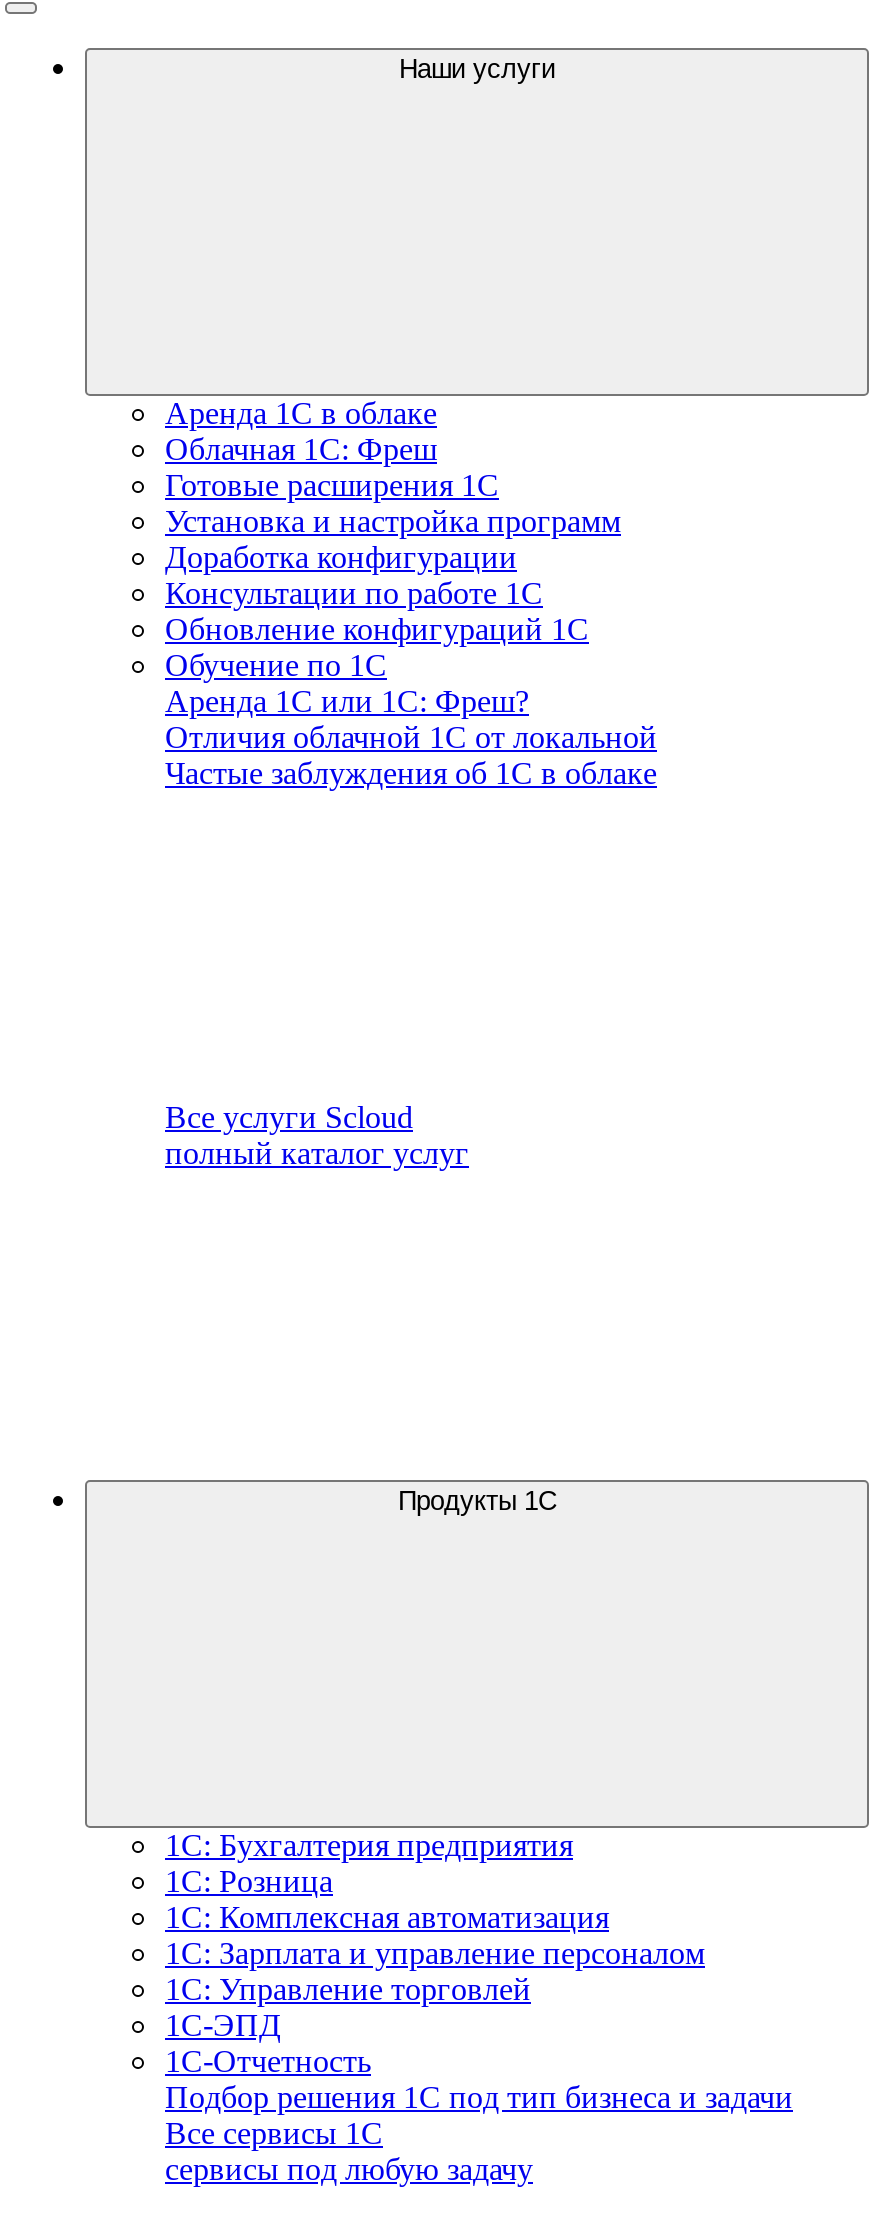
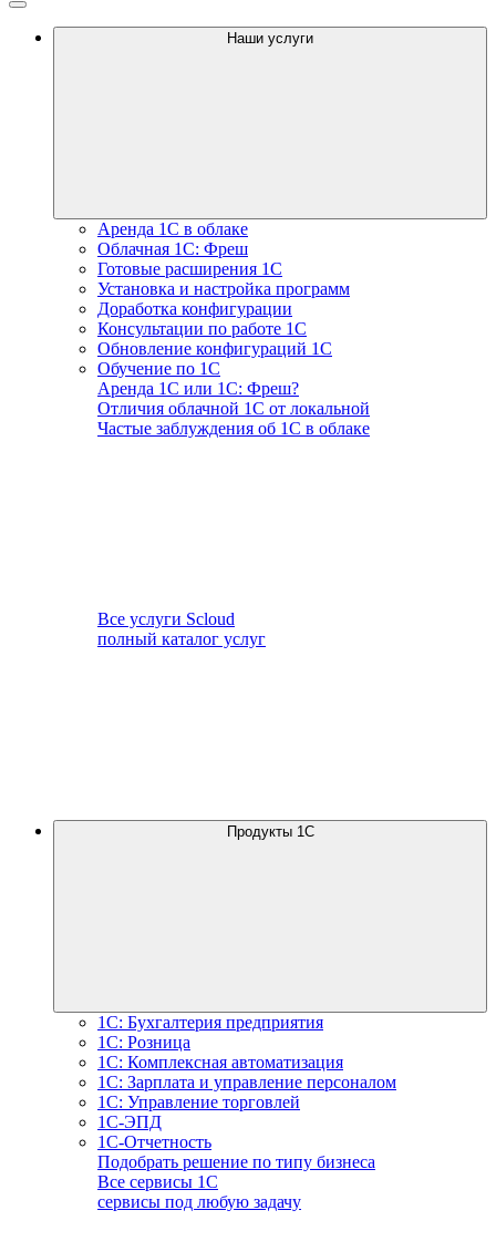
[165,2081,793,2115] Подбор решения 1С под тип бизнеса и задачи -> [97,1153,375,1172] Подобрать решение по типу бизнеса

